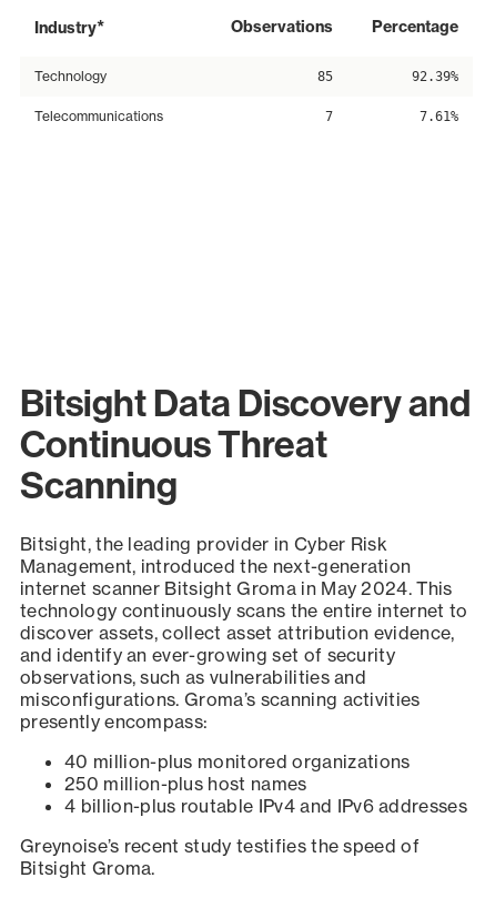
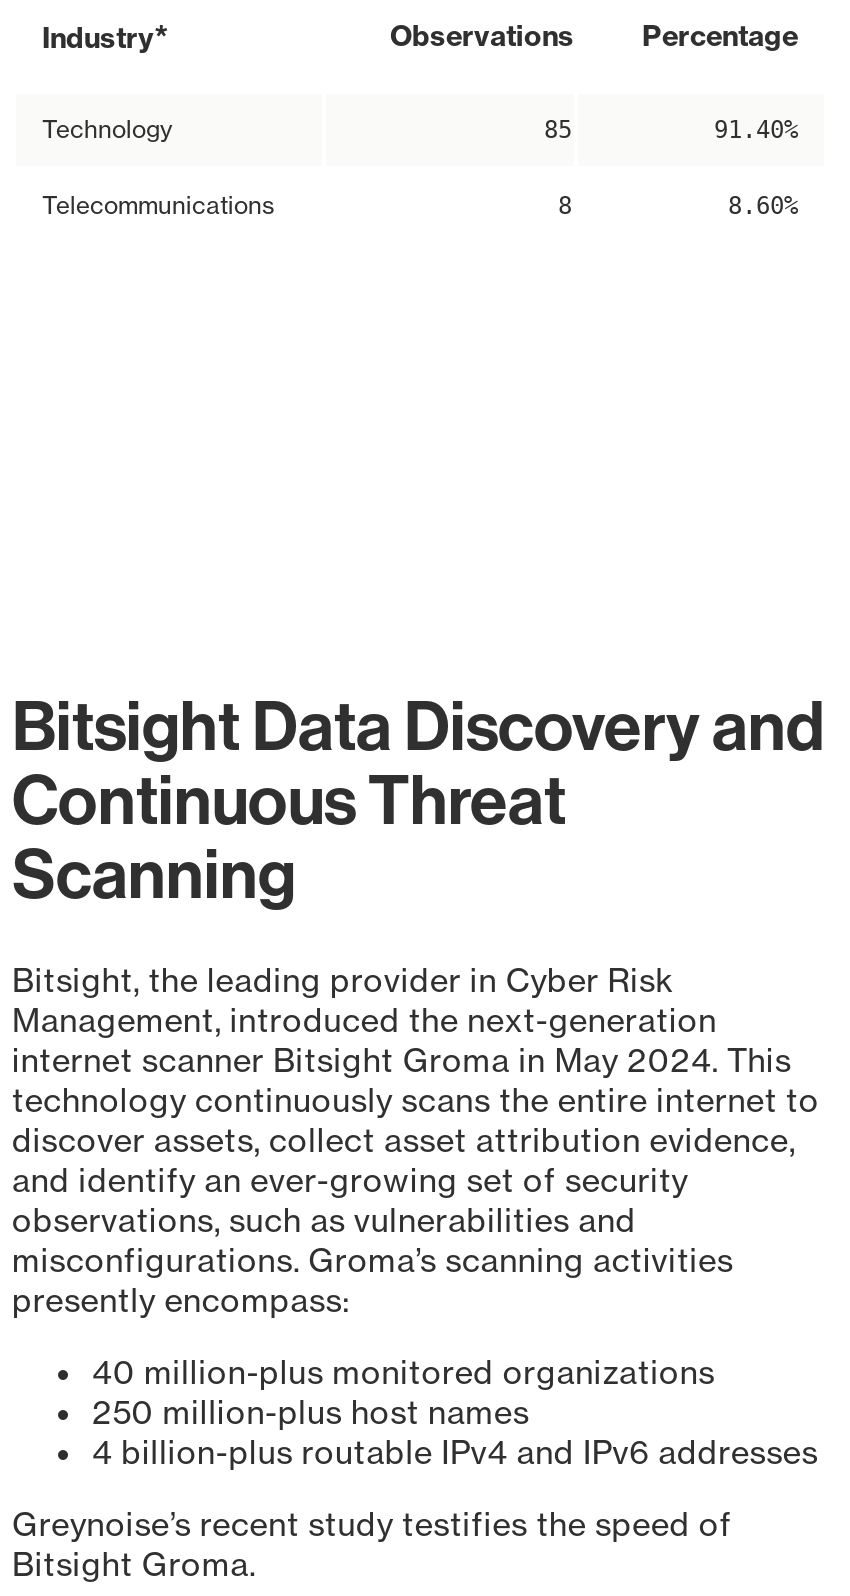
[412,69,458,84] 92.39% -> [714,116,798,144] 91.40%
[325,109,333,124] 7 -> [558,192,572,220] 8
[420,109,458,124] 7.61% -> [728,192,798,220] 8.60%

